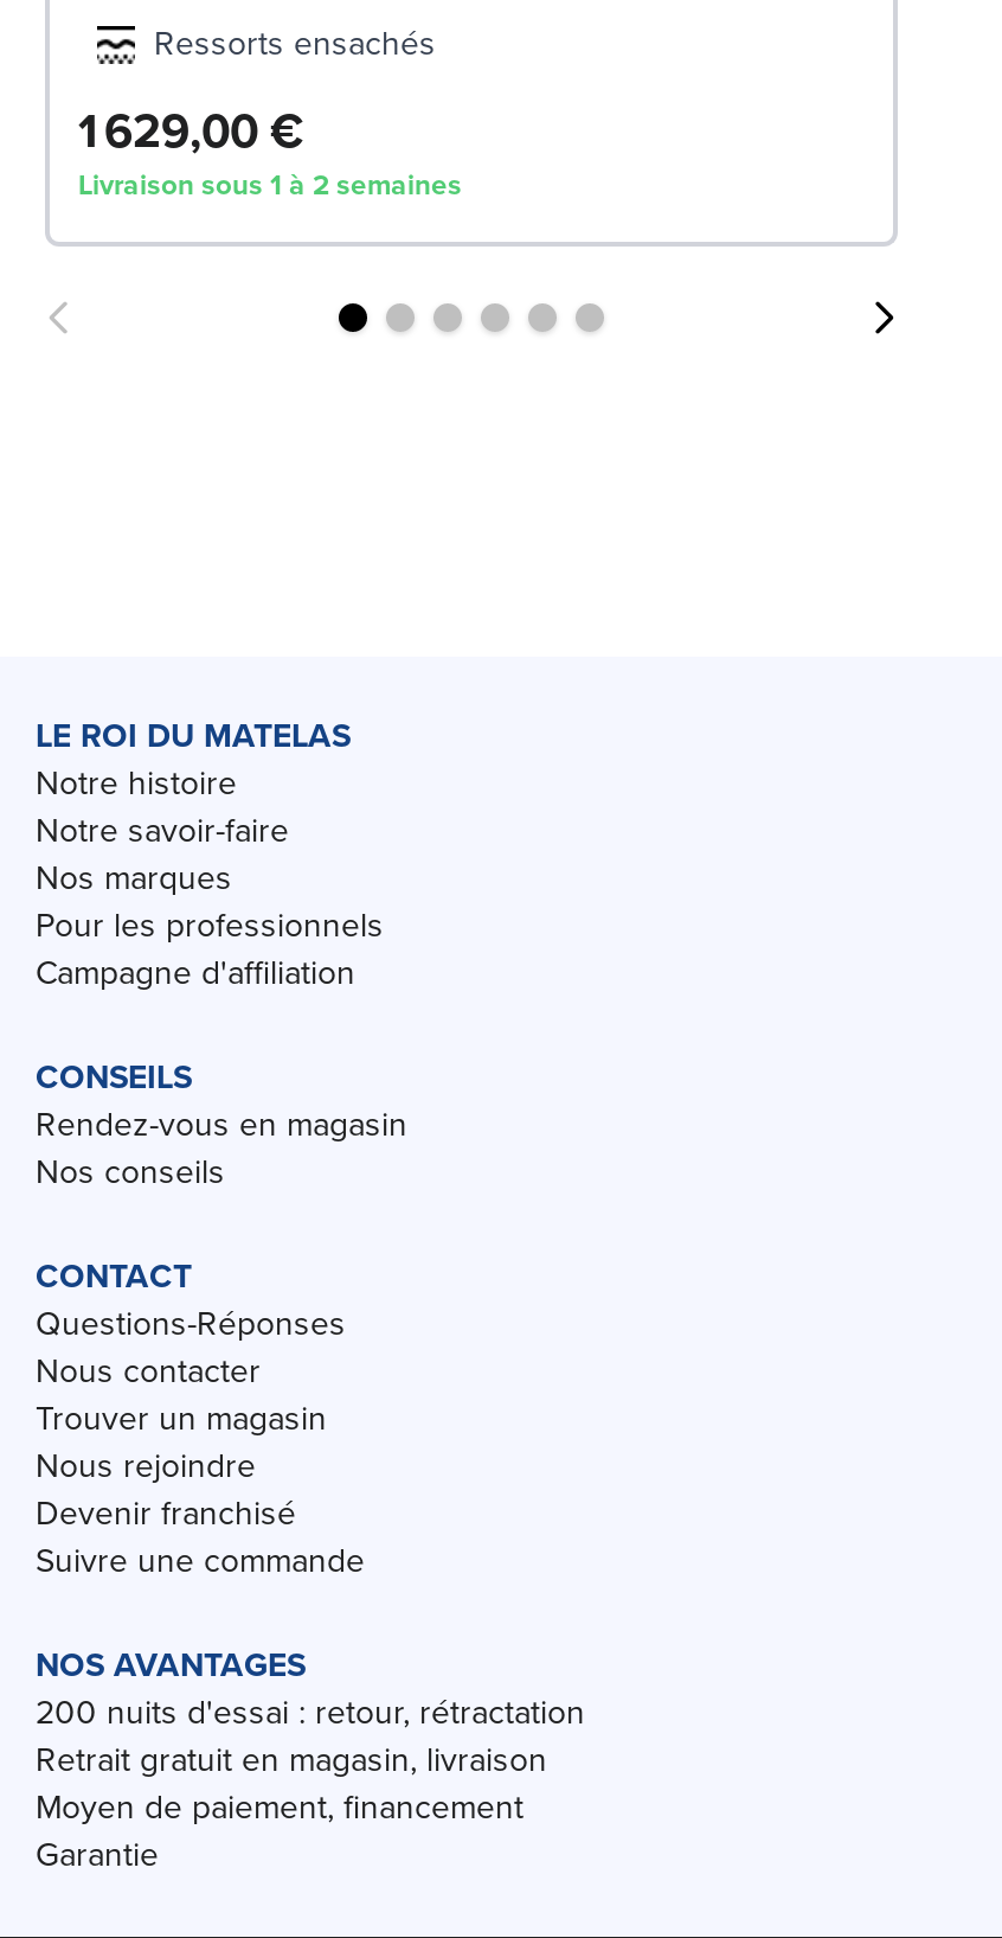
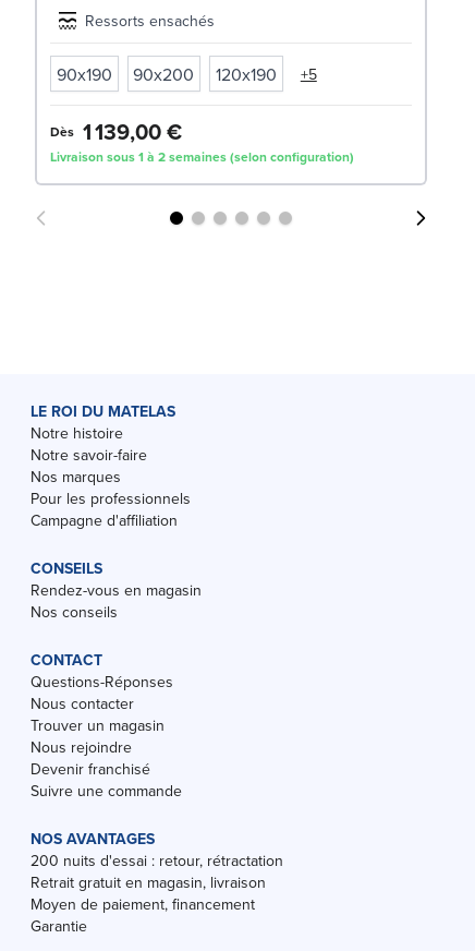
[78,95,462,206] 1 629,00 € | Livraison sous 1 à 2 semaines -> [50,62,354,165] 90x190 | 90x200 | 120x190 | +5 | Dès 1 139,00 € | Livraison sous 1 à 2 semaines (selon configuration)

